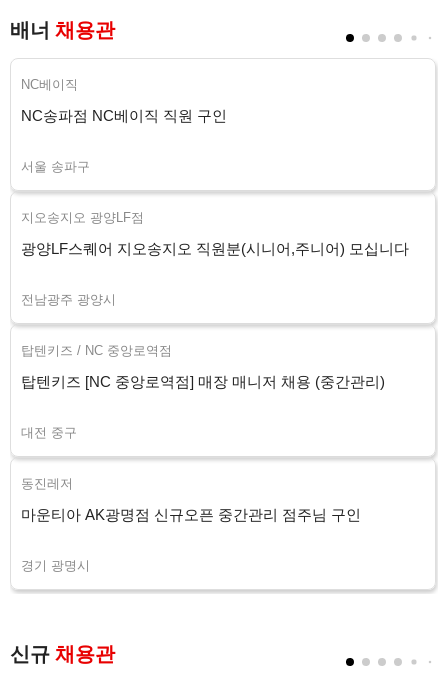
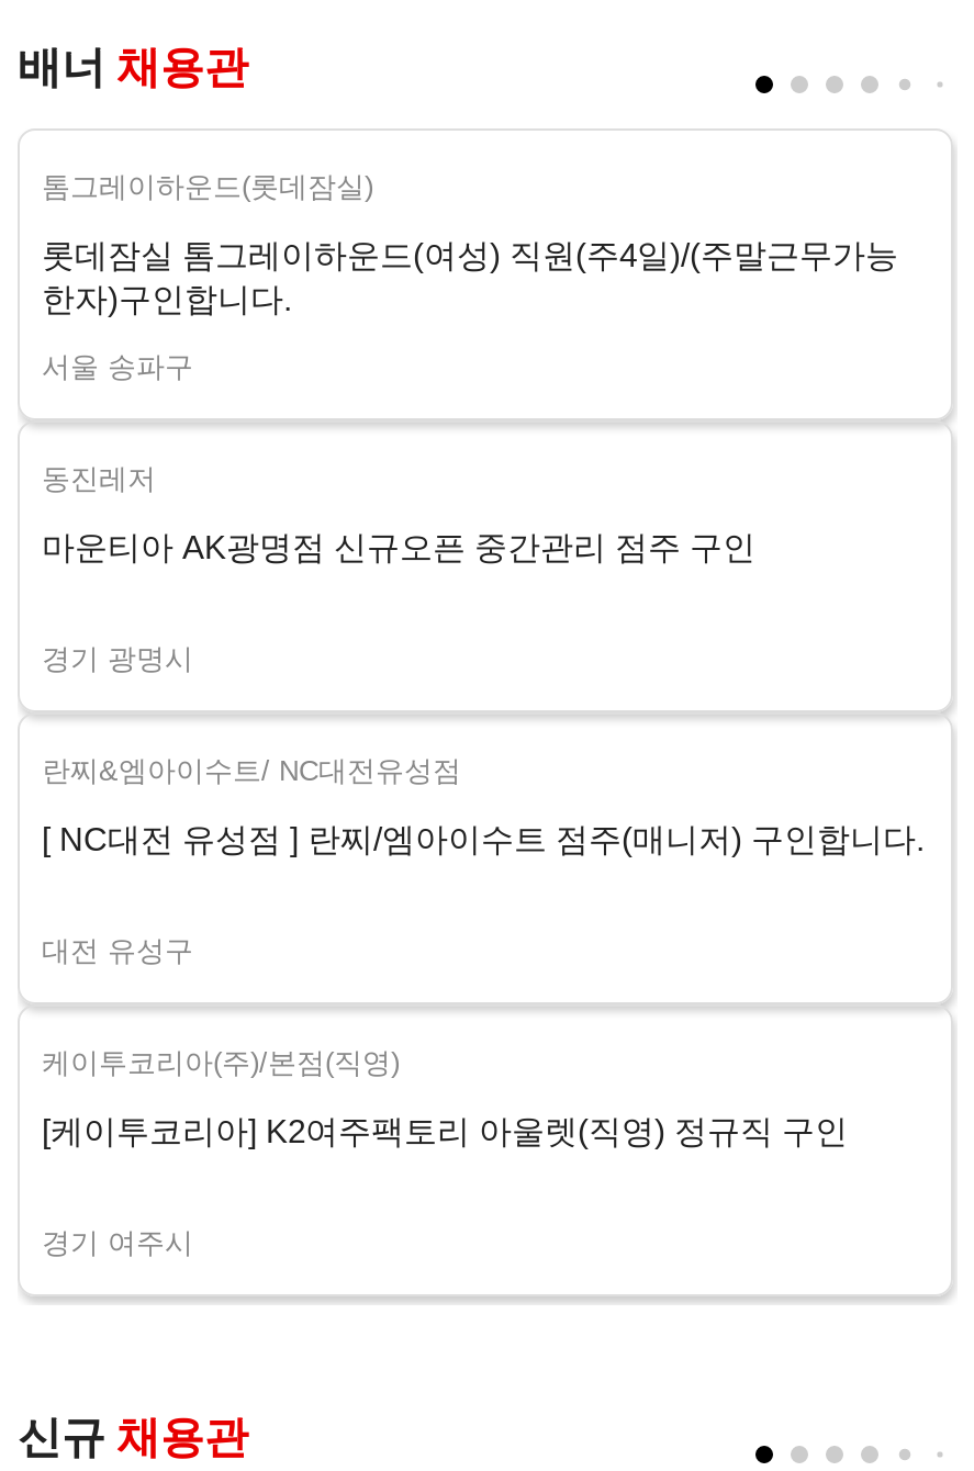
[21,77,78,92] NC베이직 -> [42,170,373,203] 톰그레이하운드(롯데잠실)
[21,107,227,124] NC송파점 NC베이직 직원 구인 -> [42,236,898,317] 롯데잠실 톰그레이하운드(여성) 직원(주4일)/(주말근무가능 | 한자)구인합니다.
[21,210,409,440] 지오송지오 광양LF점 | 광양LF스퀘어 지오송지오 직원분(시니어,주니어) 모십니다 | 전남광주 광양시 | 탑텐키즈 / NC 중앙로역점 | 탑텐키즈 [NC 중앙로역점] 매장 매니저 채용 (중간관리) | 대전 중구 -> none
moved [21,476,73,491] -> [42,462,156,495]: 동진레저
[21,506,361,523] 마운티아 AK광명점 신규오픈 중간관리 점주님 구인 -> [42,528,755,565] 마운티아 AK광명점 신규오픈 중간관리 점주 구인
moved [21,558,90,573] -> [42,642,193,675]: 경기 광명시
none -> [42,754,925,1259] 란찌&엠아이수트/ NC대전유성점 | [ NC대전 유성점 ] 란찌/엠아이수트 점주(매니저) 구인합니다. | 대전 유성구 | 케이투코리아(주)/본점(직영) | [케이투코리아] K2여주팩토리 아울렛(직영) 정규직 구인 | 경기 여주시

